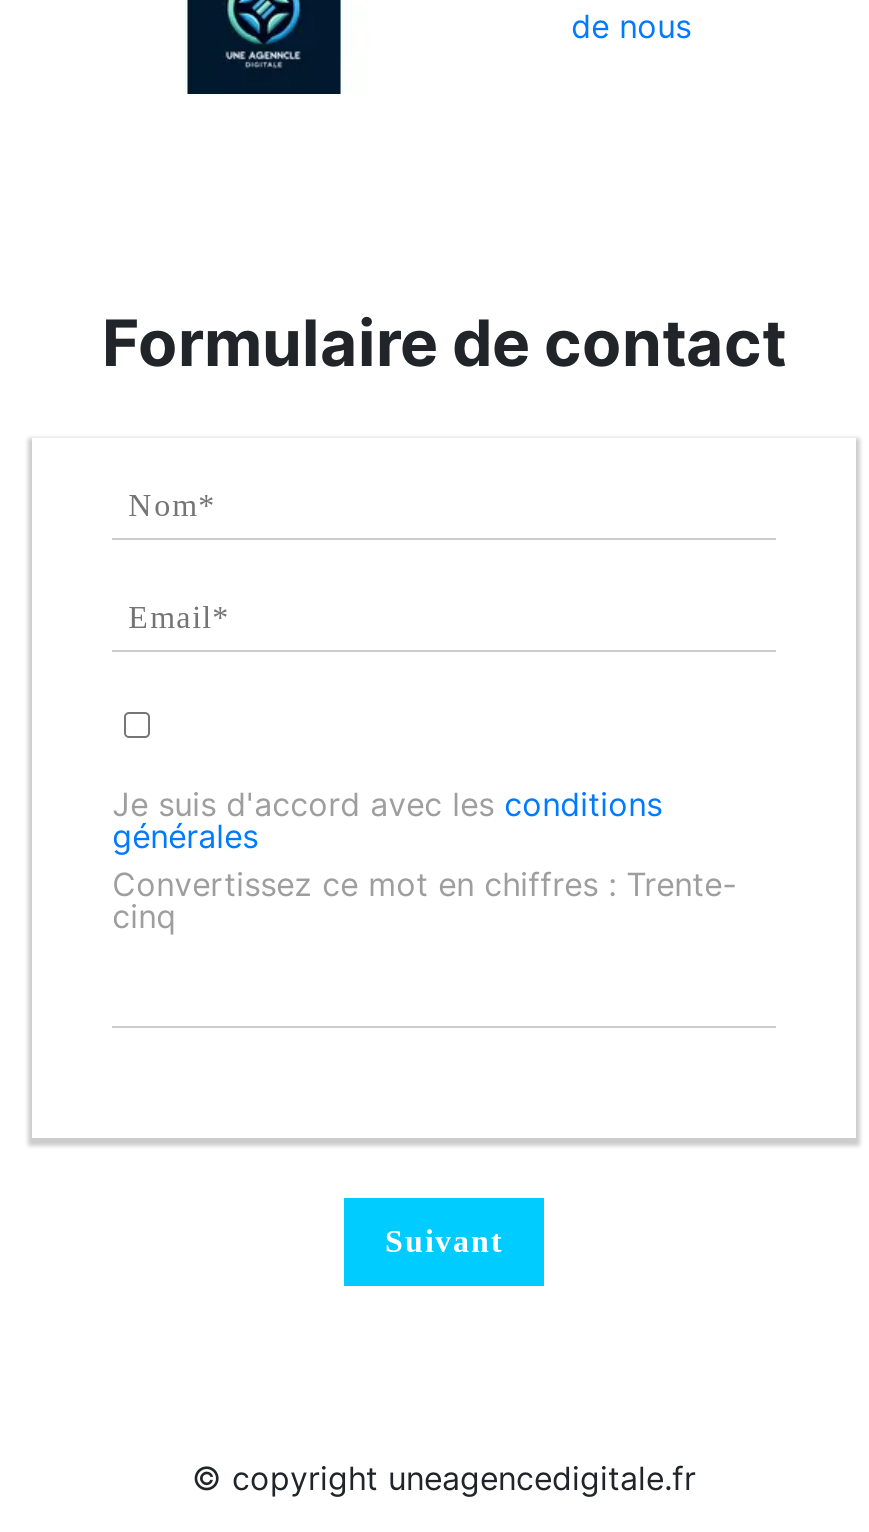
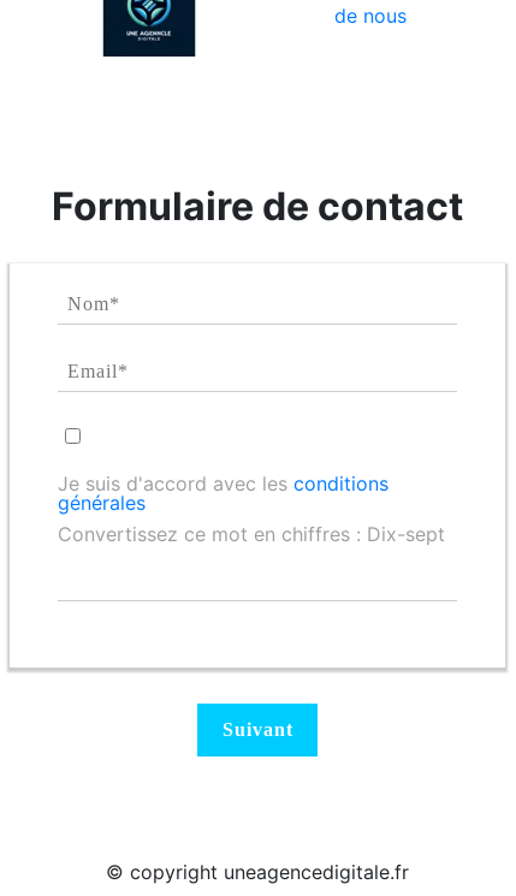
[112,865,736,937] Convertissez ce mot en chiffres : Trente- | cinq -> [58,522,445,546] Convertissez ce mot en chiffres : Dix-sept

